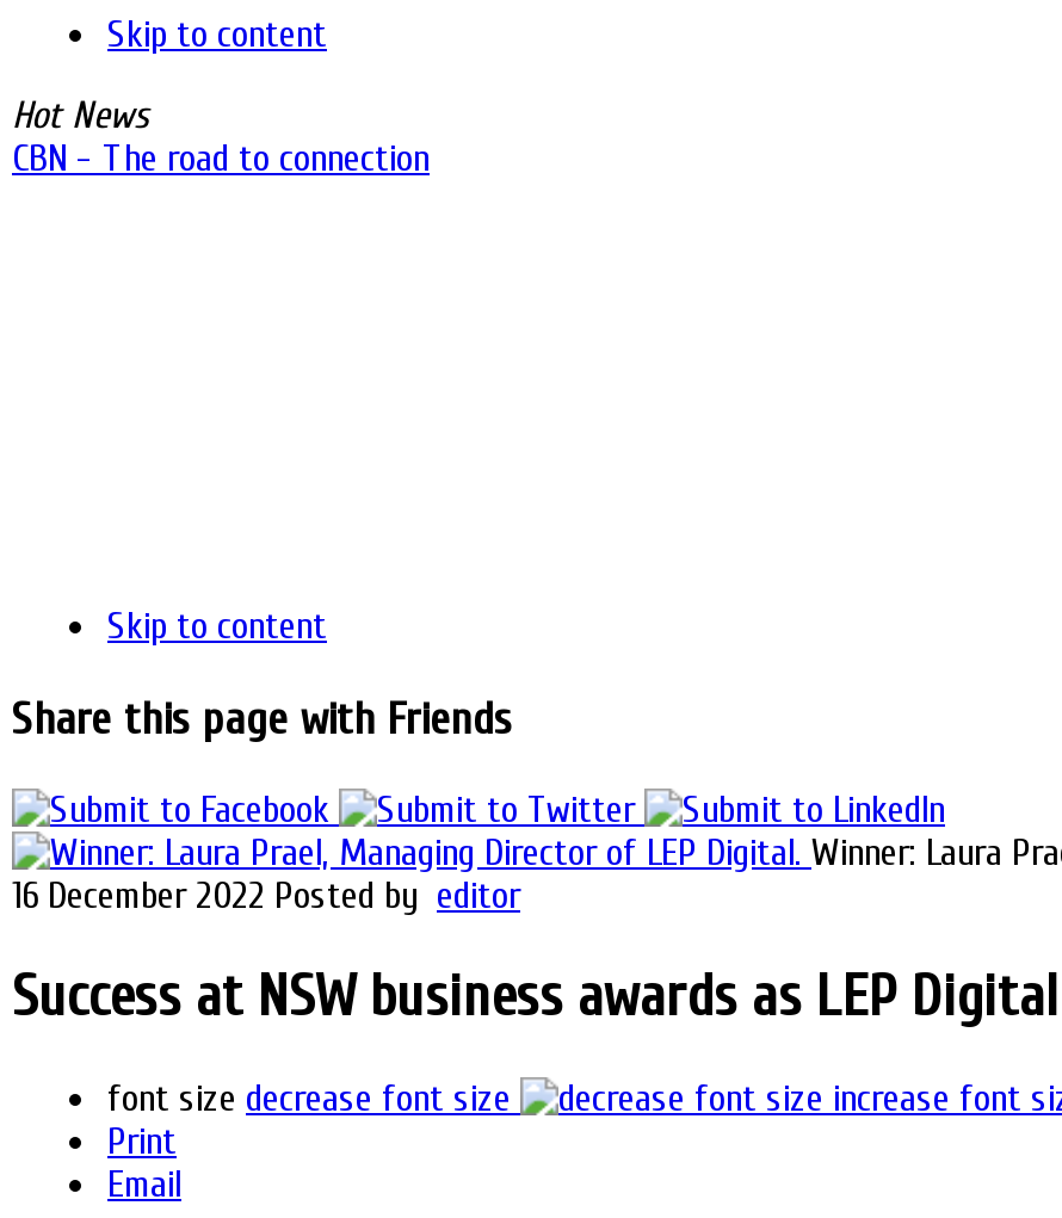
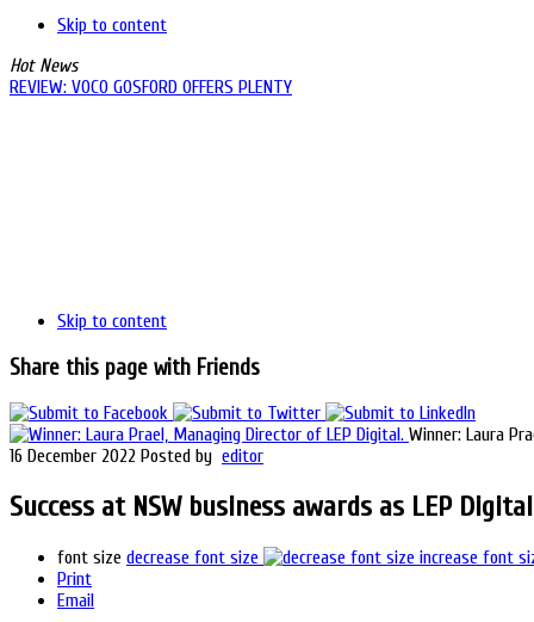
[12,137,430,180] CBN - The road to connection -> [10,76,292,98] REVIEW: VOCO GOSFORD OFFERS PLENTY

